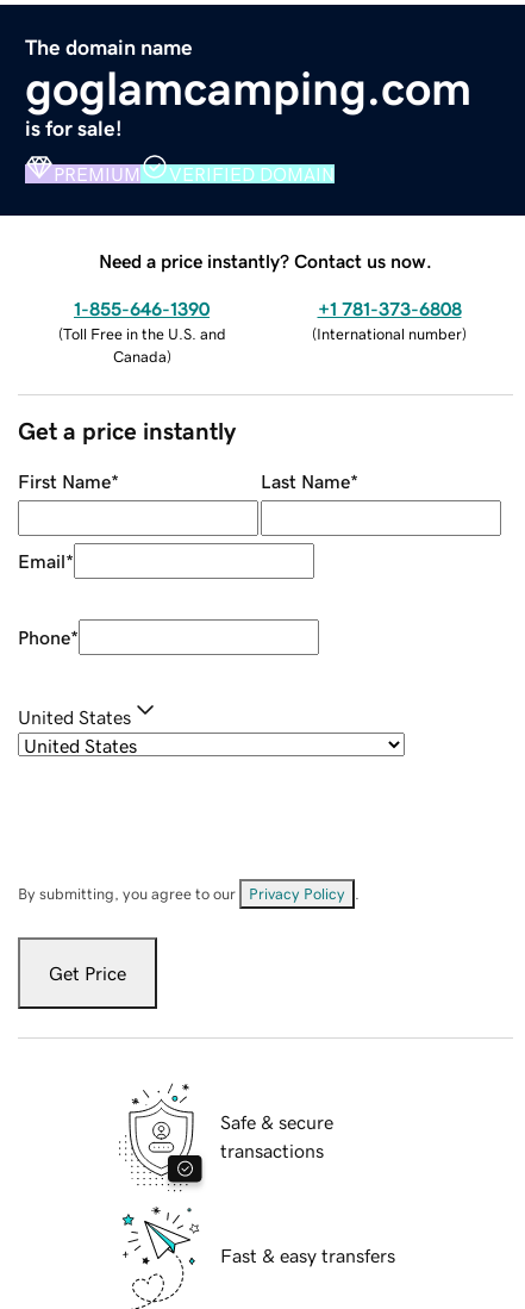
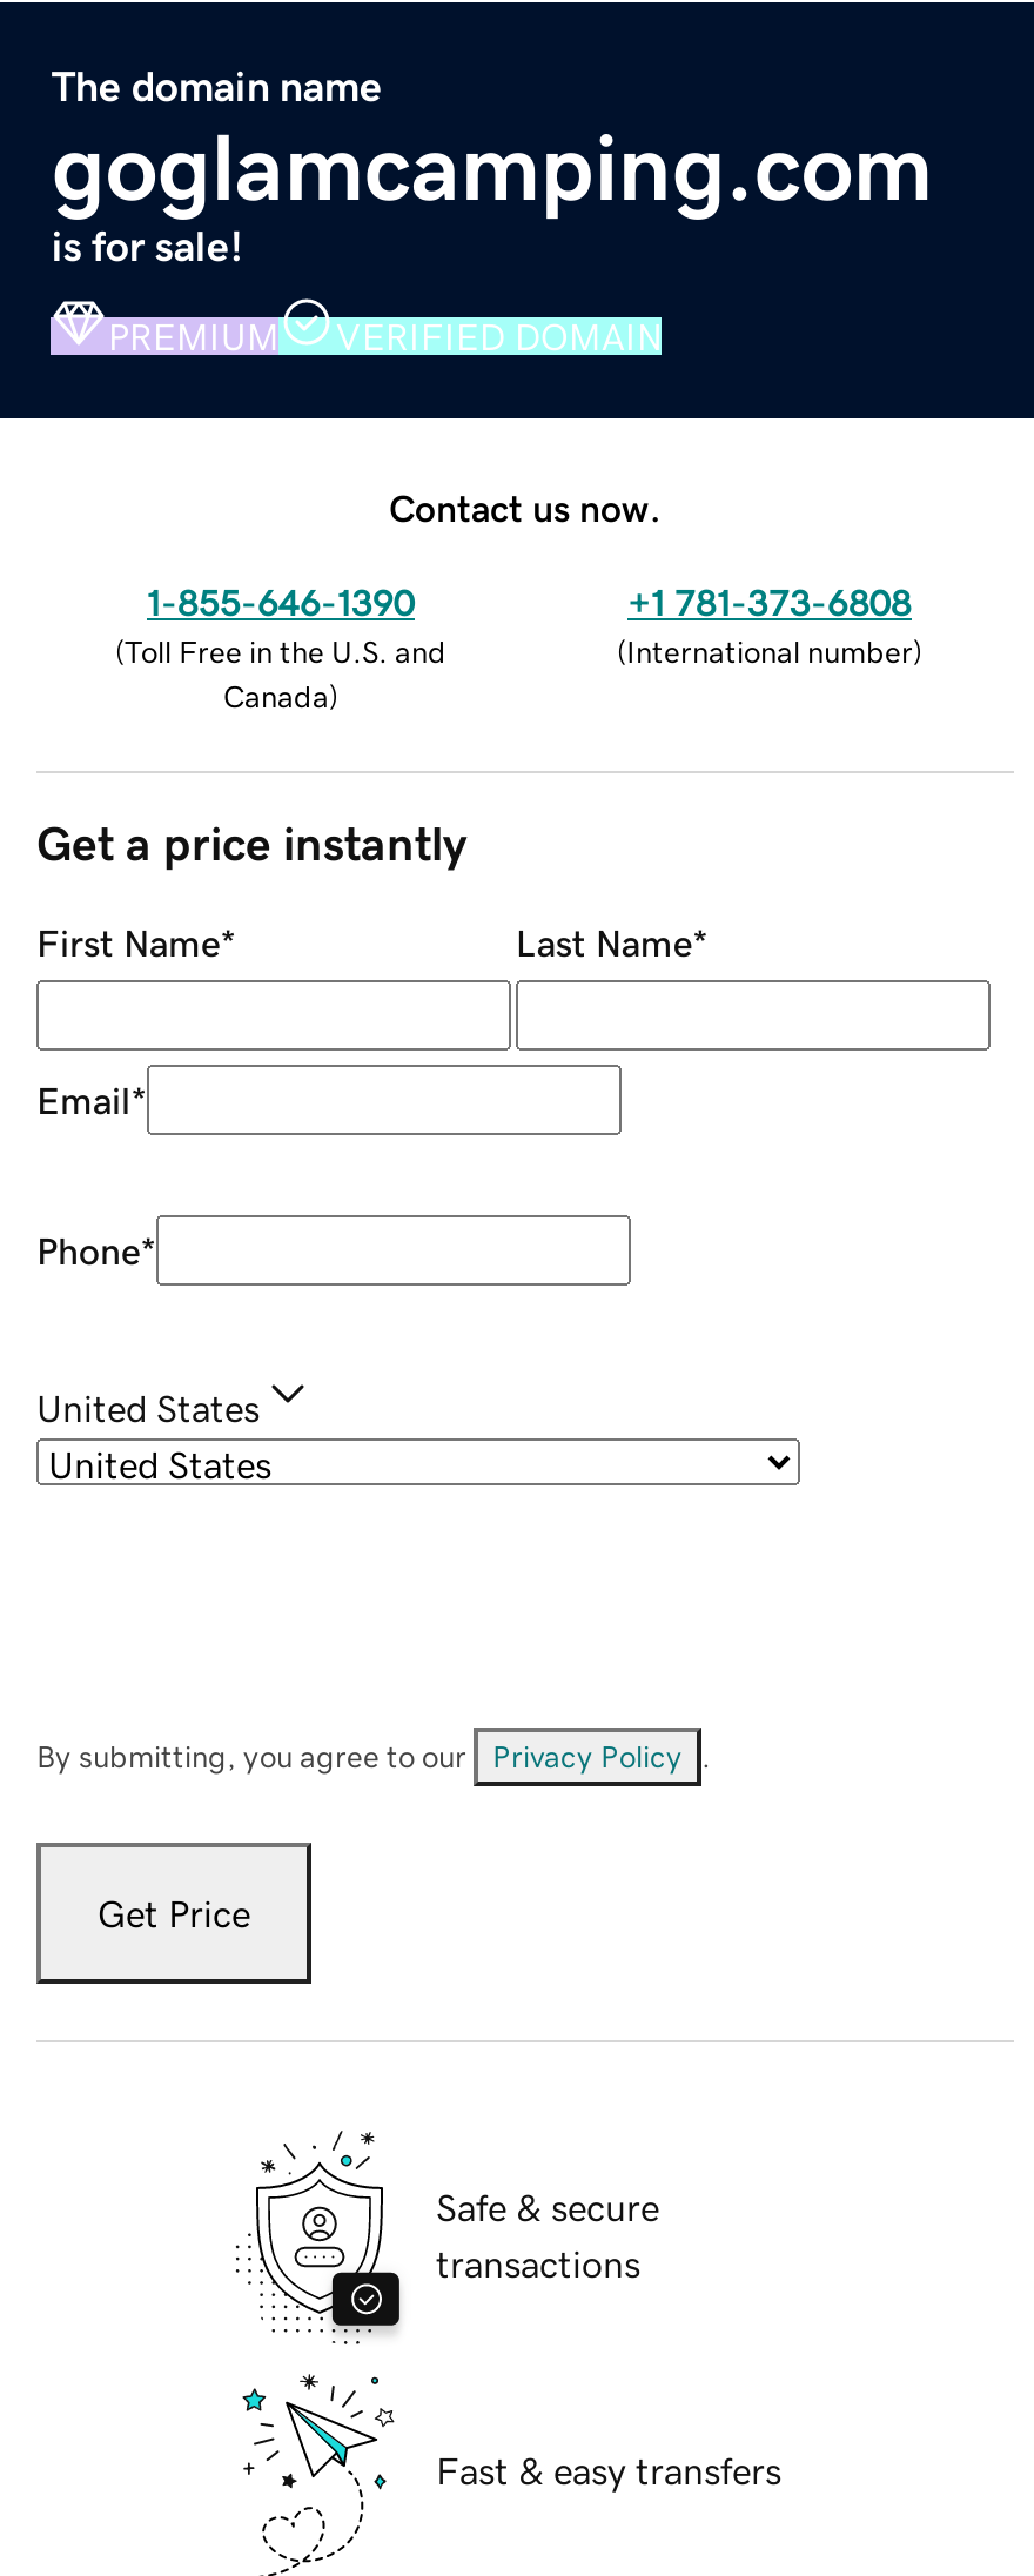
[99,251,432,270] Need a price instantly? Contact us now. -> [389,488,662,526] Contact us now.

